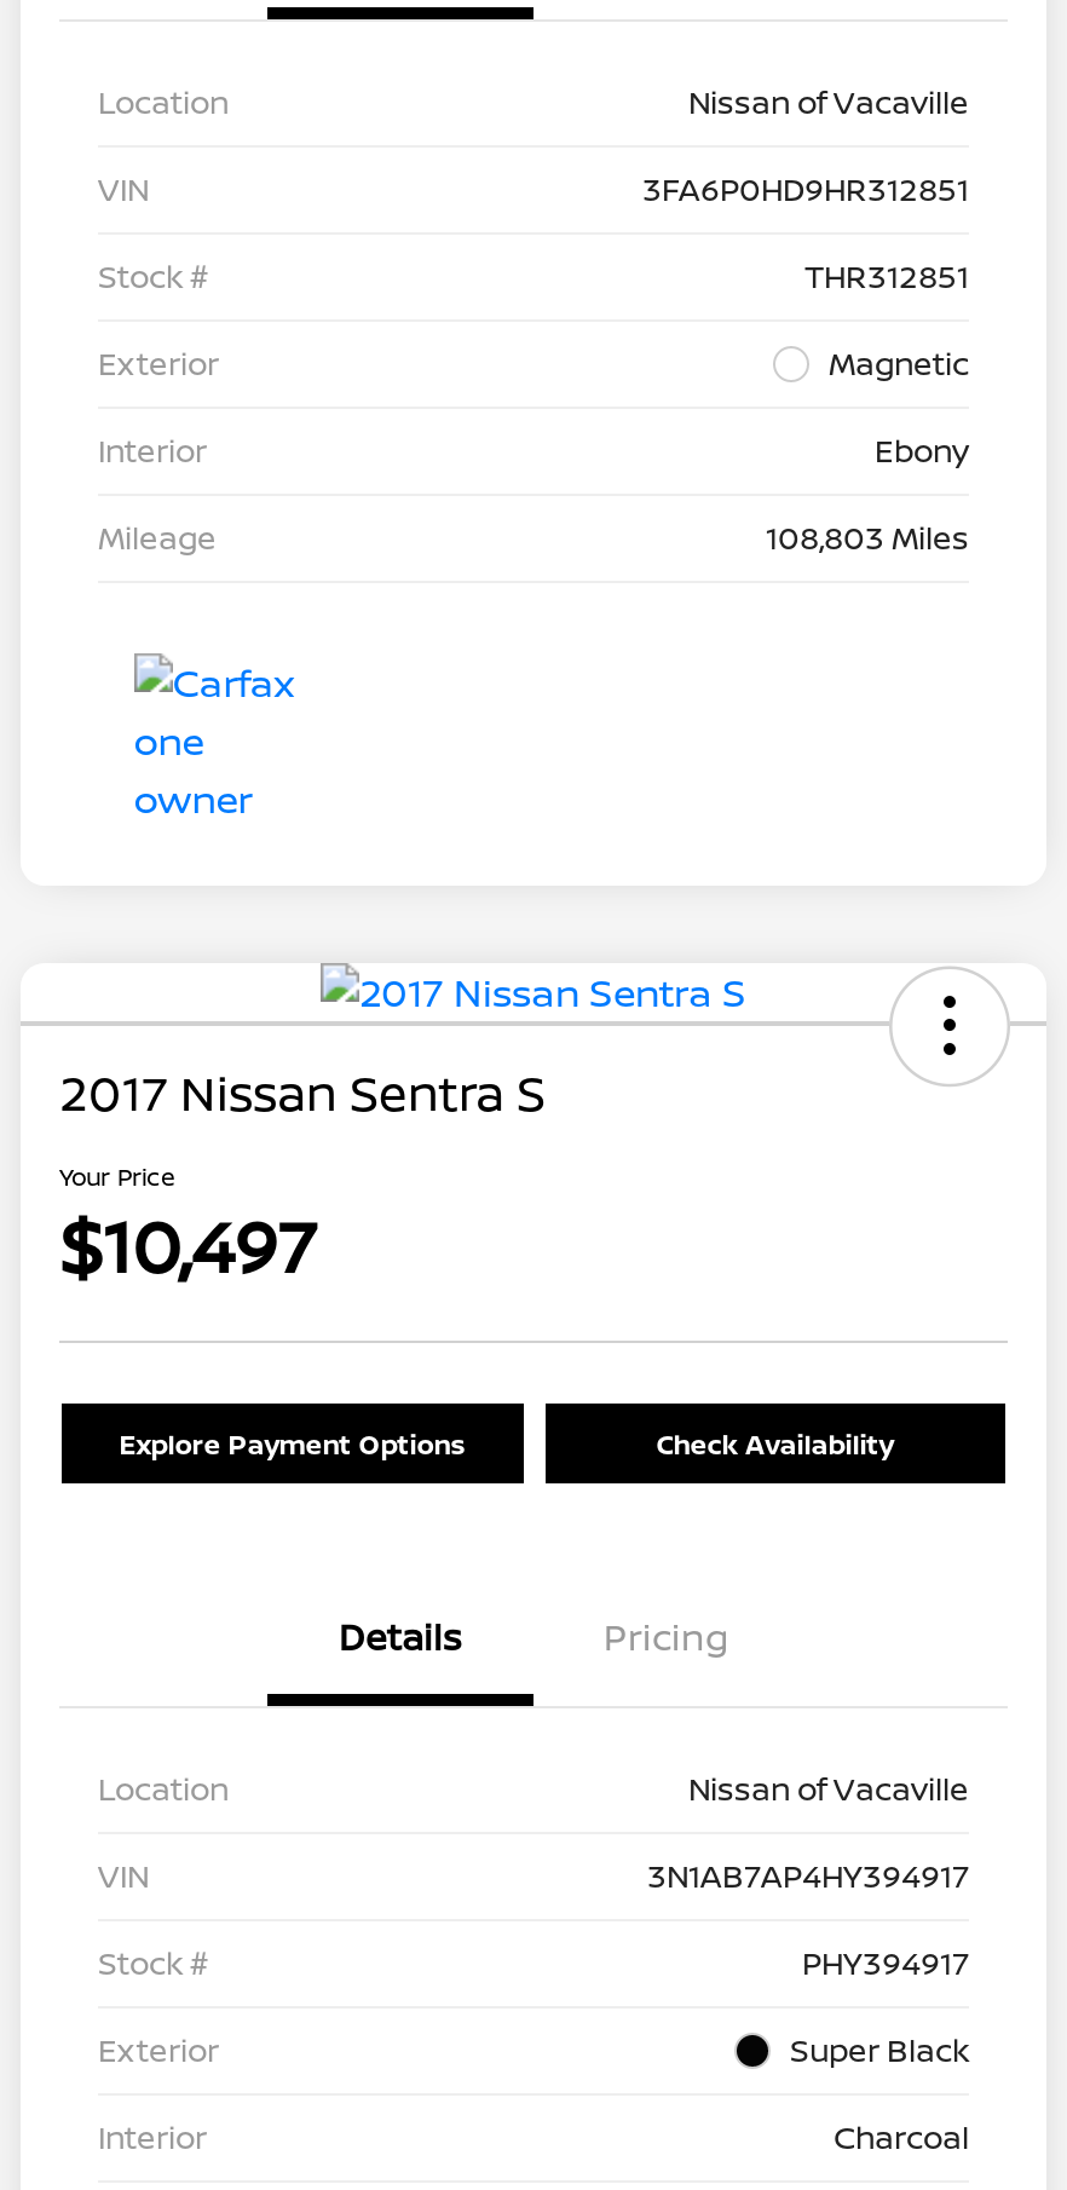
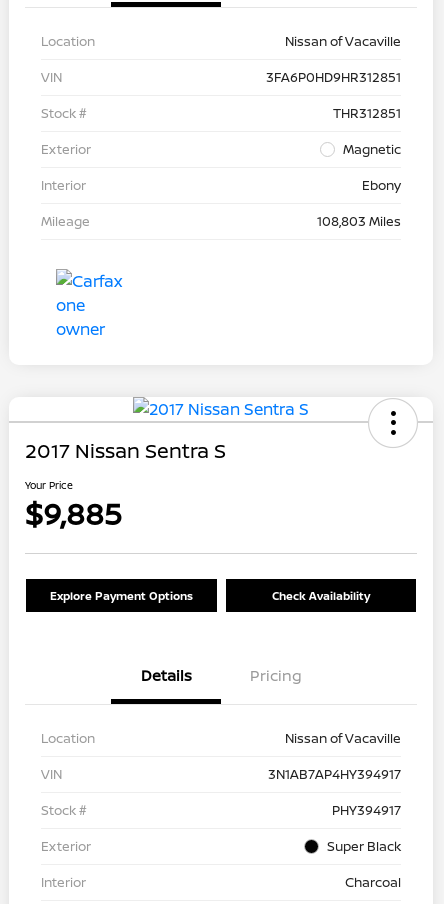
[59,1196,316,1295] $10,497 -> [25,493,122,534] $9,885

